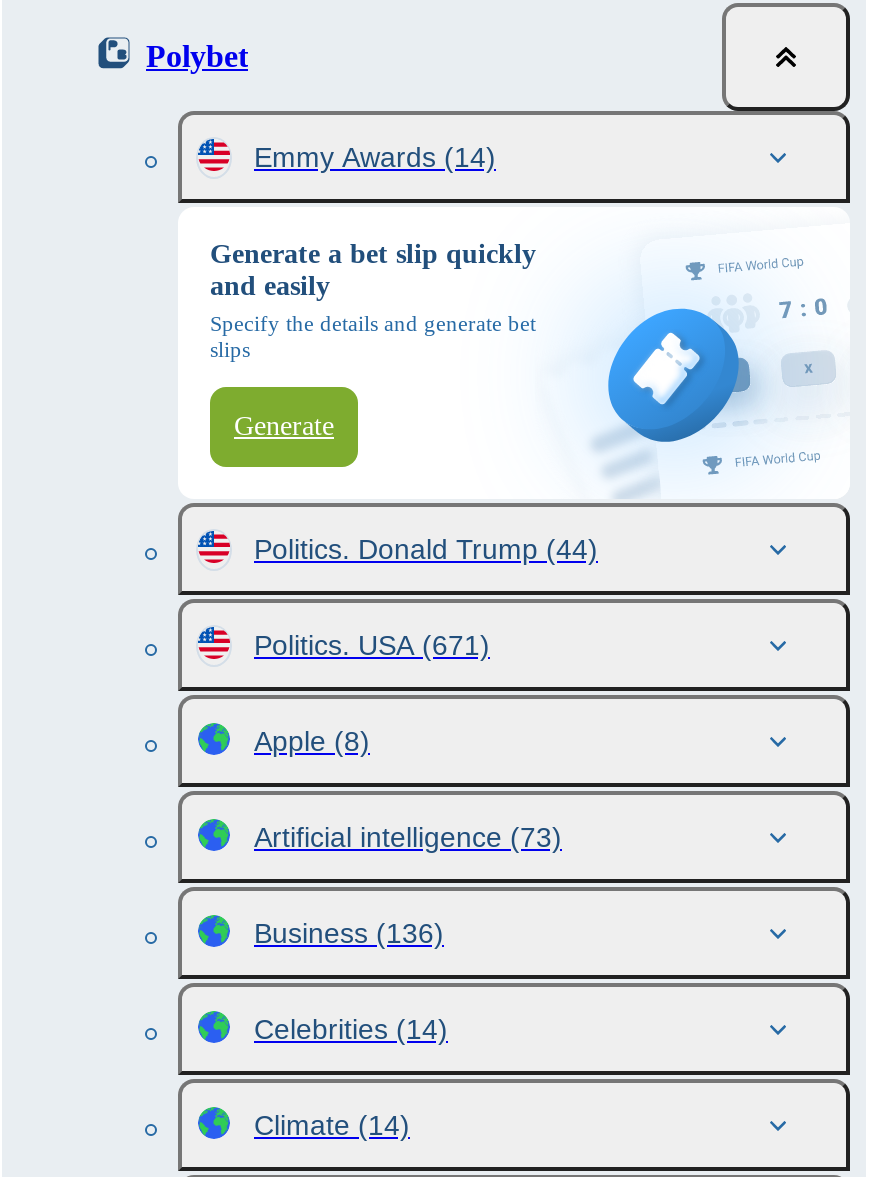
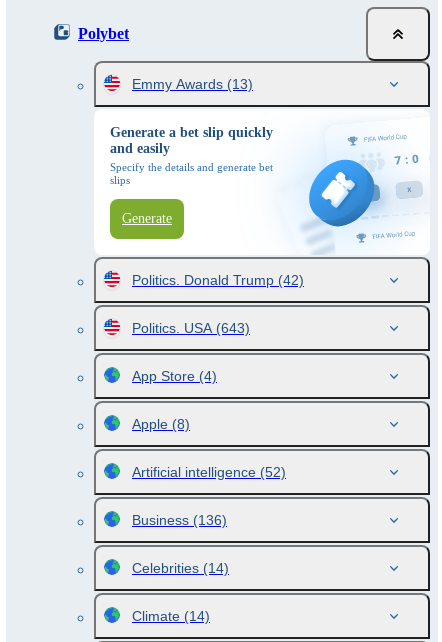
[254,141,496,173] Emmy Awards (14) -> [132,76,253,92] Emmy Awards (13)
[254,533,598,661] Politics. Donald Trump (44) | Politics. USA (671) -> [132,272,304,384] Politics. Donald Trump (42) | Politics. USA (643) | App Store (4)
[254,821,562,853] Artificial intelligence (73) -> [132,464,286,480] Artificial intelligence (52)

